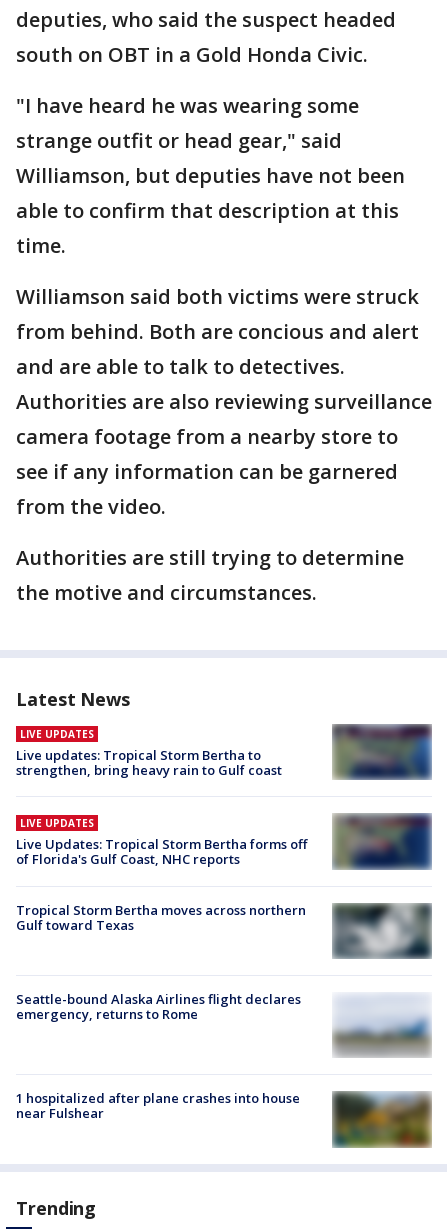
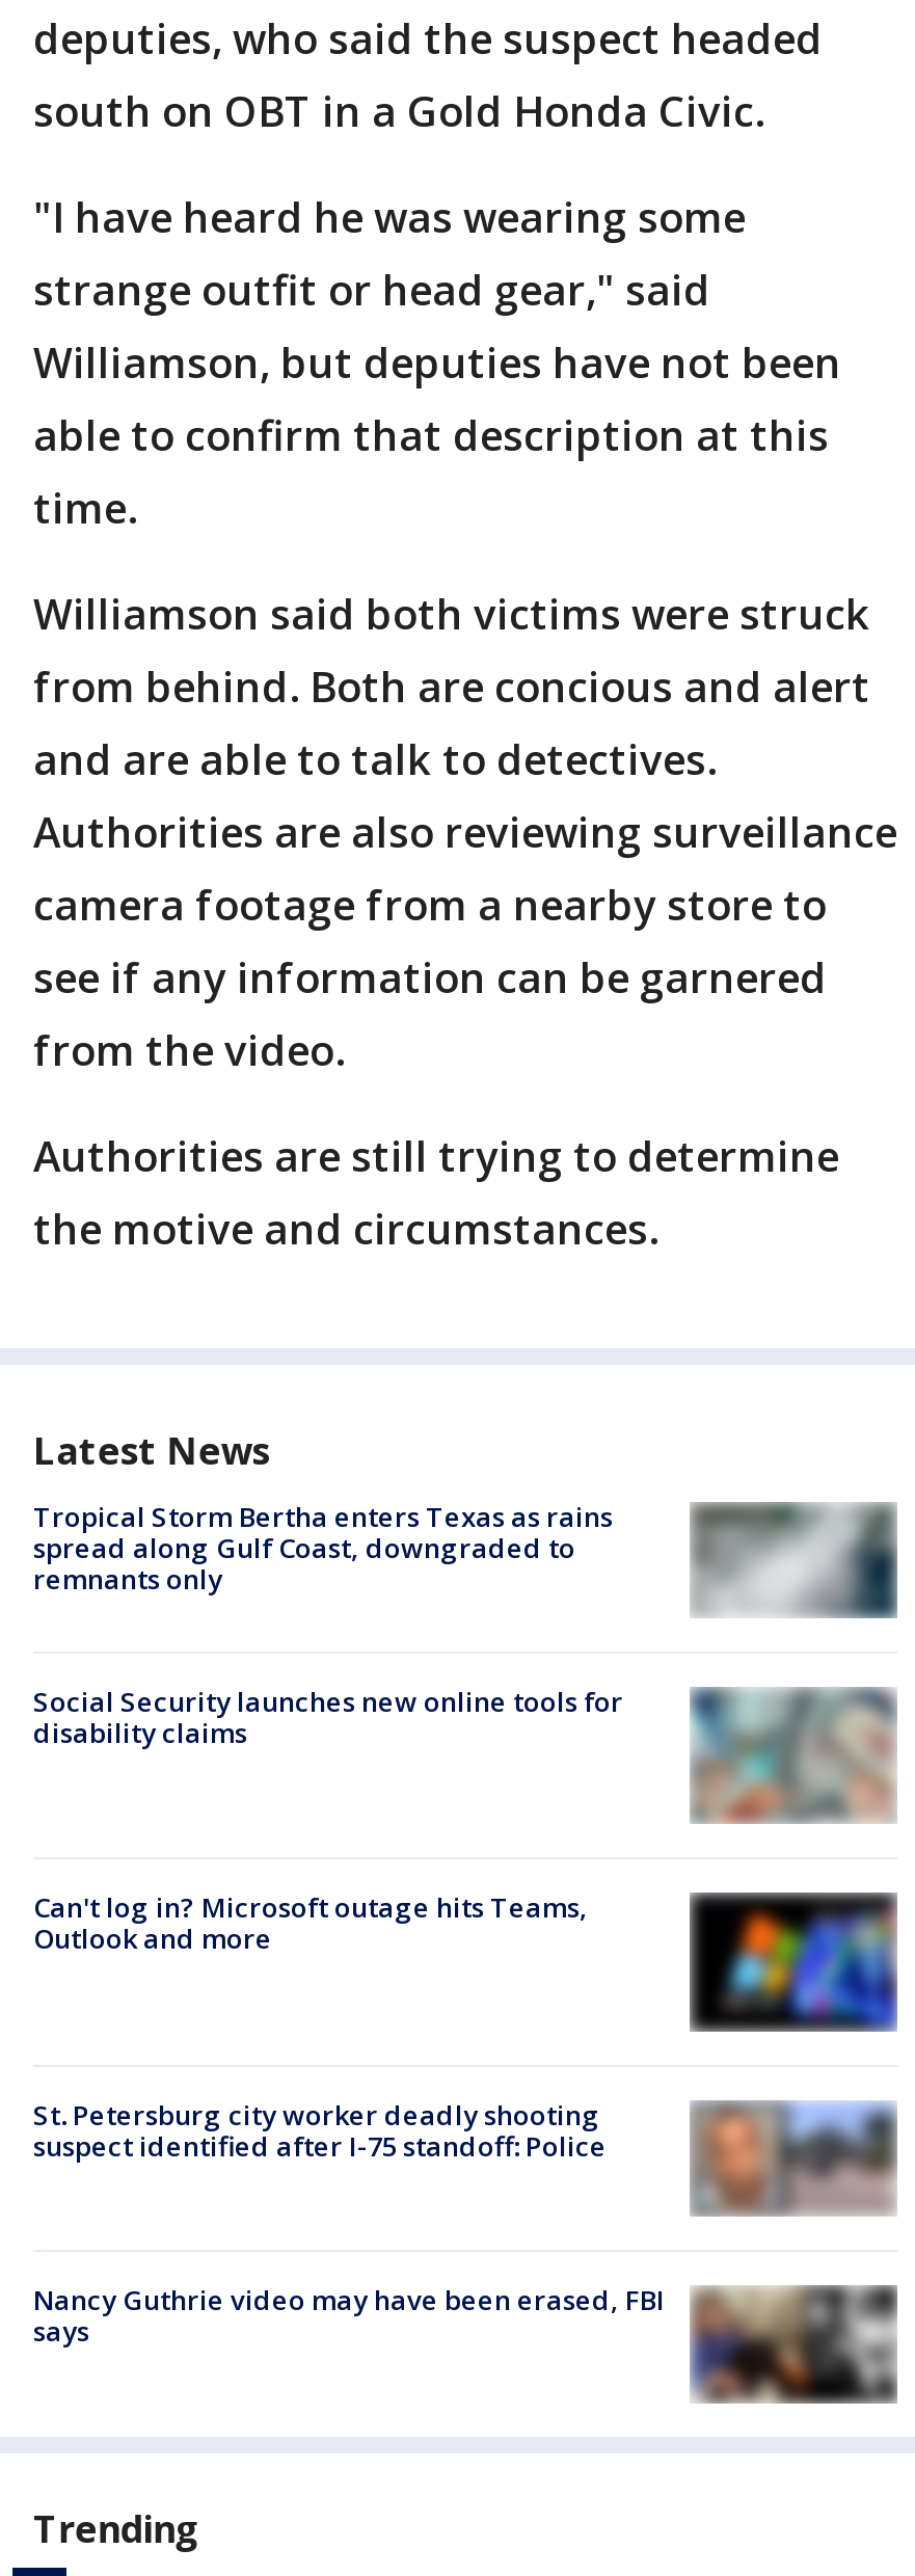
[16,727,282,779] LIVE UPDATES | Live updates: Tropical Storm Bertha to | strengthen, bring heavy rain to Gulf coast -> [33,1498,613,1598] Tropical Storm Bertha enters Texas as rains | spread along Gulf Coast, downgraded to | remnants only
[333,724,432,780] [image] -> [694,1502,897,1618] [image]
[16,813,432,871] [image] | LIVE UPDATES | Live Updates: Tropical Storm Bertha forms off | of Florida's Gulf Coast, NHC reports -> [33,1683,897,1824] [image] | Social Security launches new online tools for | disability claims
[16,900,306,933] Tropical Storm Bertha moves across northern | Gulf toward Texas -> [33,1889,588,1958] Can't log in? Microsoft outage hits Teams, | Outlook and more
[332,903,432,969] [image] -> [688,1893,899,2034] [image]
[16,990,431,1056] [image] | Seattle-bound Alaska Airlines flight declares | emergency, returns to Rome -> [33,2084,897,2215] [image] | St. Petersburg city worker deadly shooting | suspect identified after I-75 standoff: Police
[16,1089,432,1148] [image] | 1 hospitalized after plane crashes into house | near Fulshear -> [33,2282,897,2404] [image] | Nancy Guthrie video may have been erased, FBI | says

